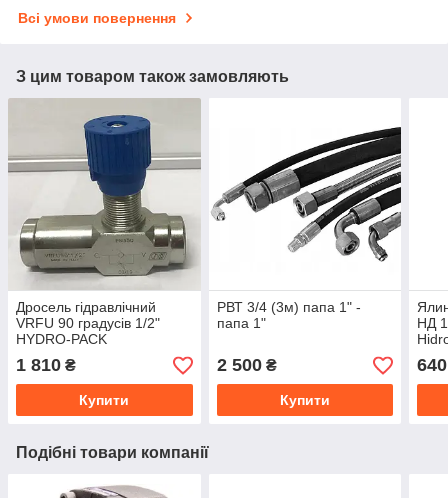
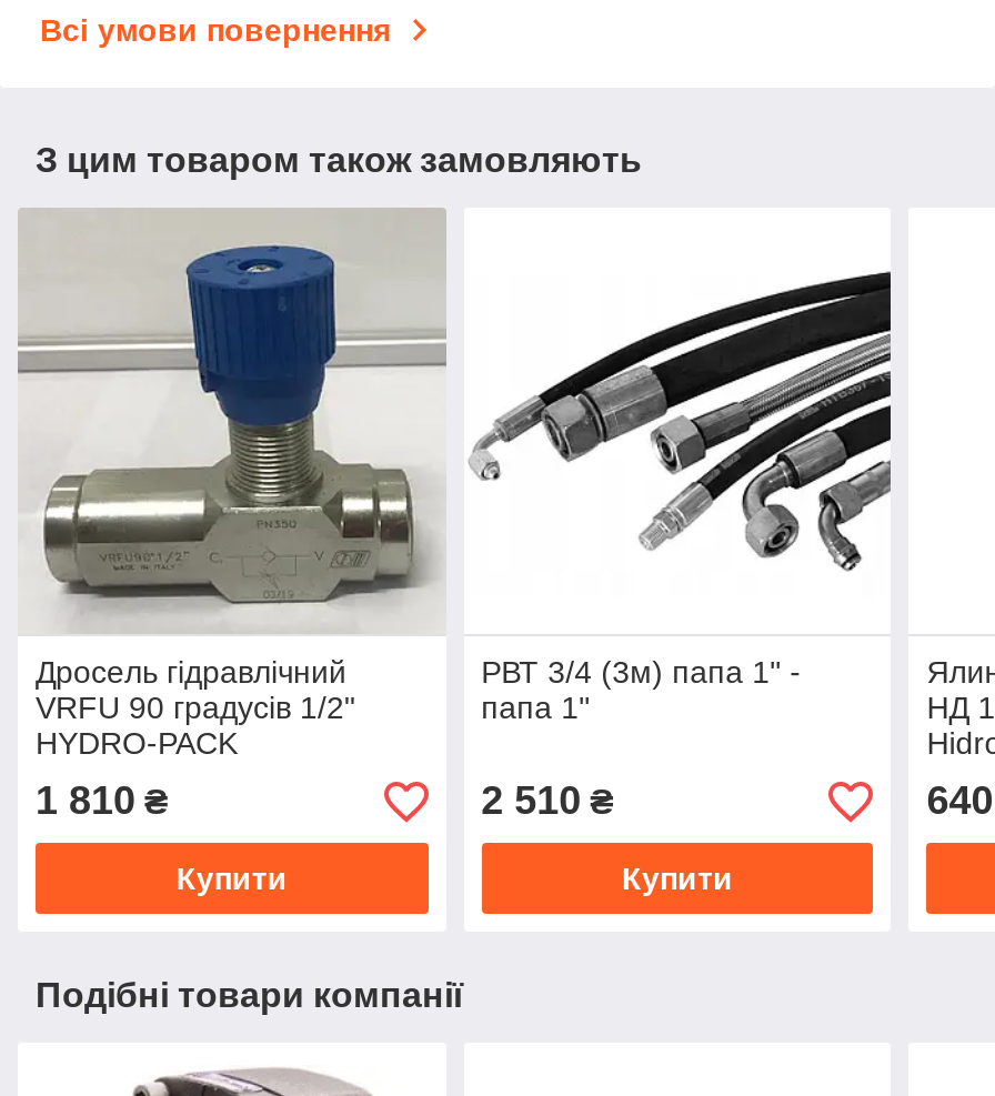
[217,355,277,375] 2 500 ₴ -> [481,779,614,824] 2 510 ₴

